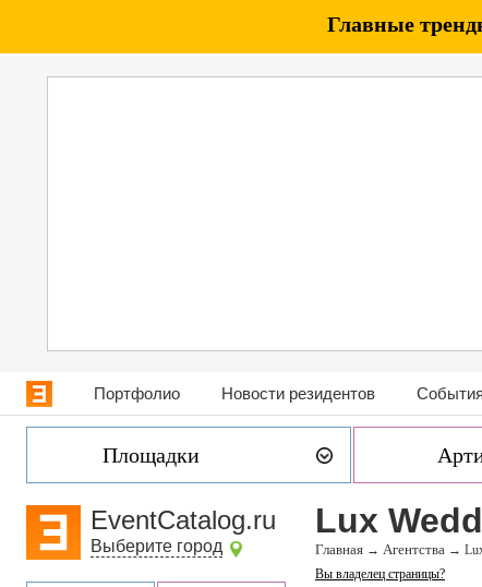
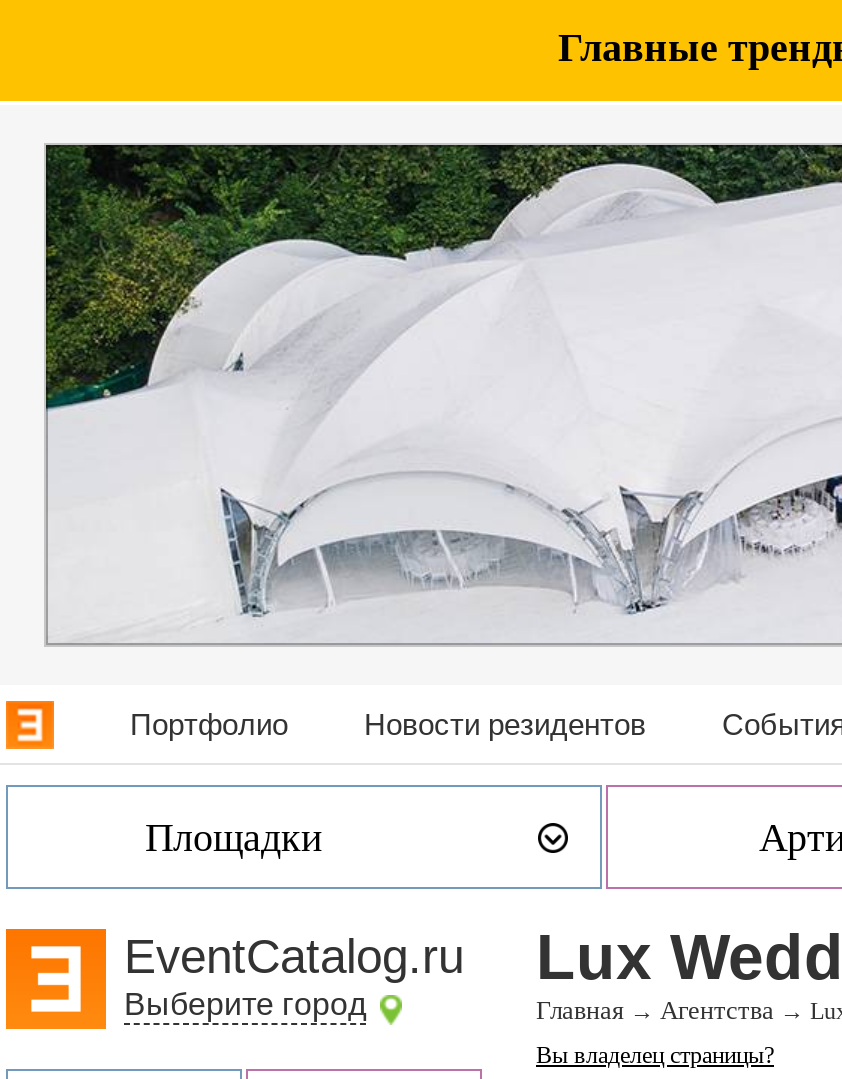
none -> [44,143,836,645] [image]

